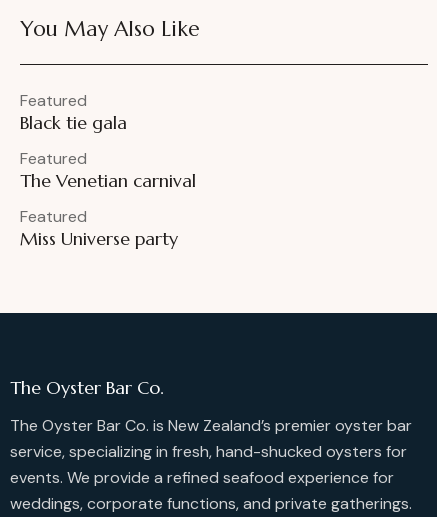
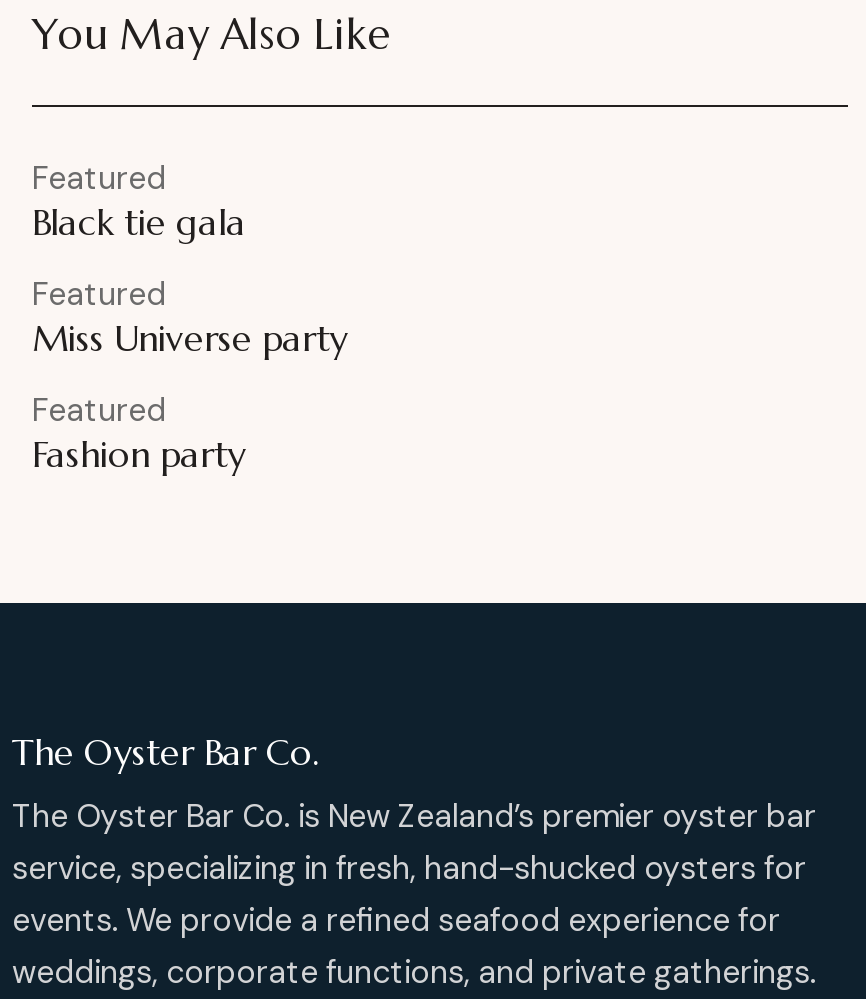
[20,169,196,192] The Venetian carnival -> none
moved [20,227,178,250] -> [32,315,348,361]: Miss Universe party
none -> [32,431,246,477] Fashion party

